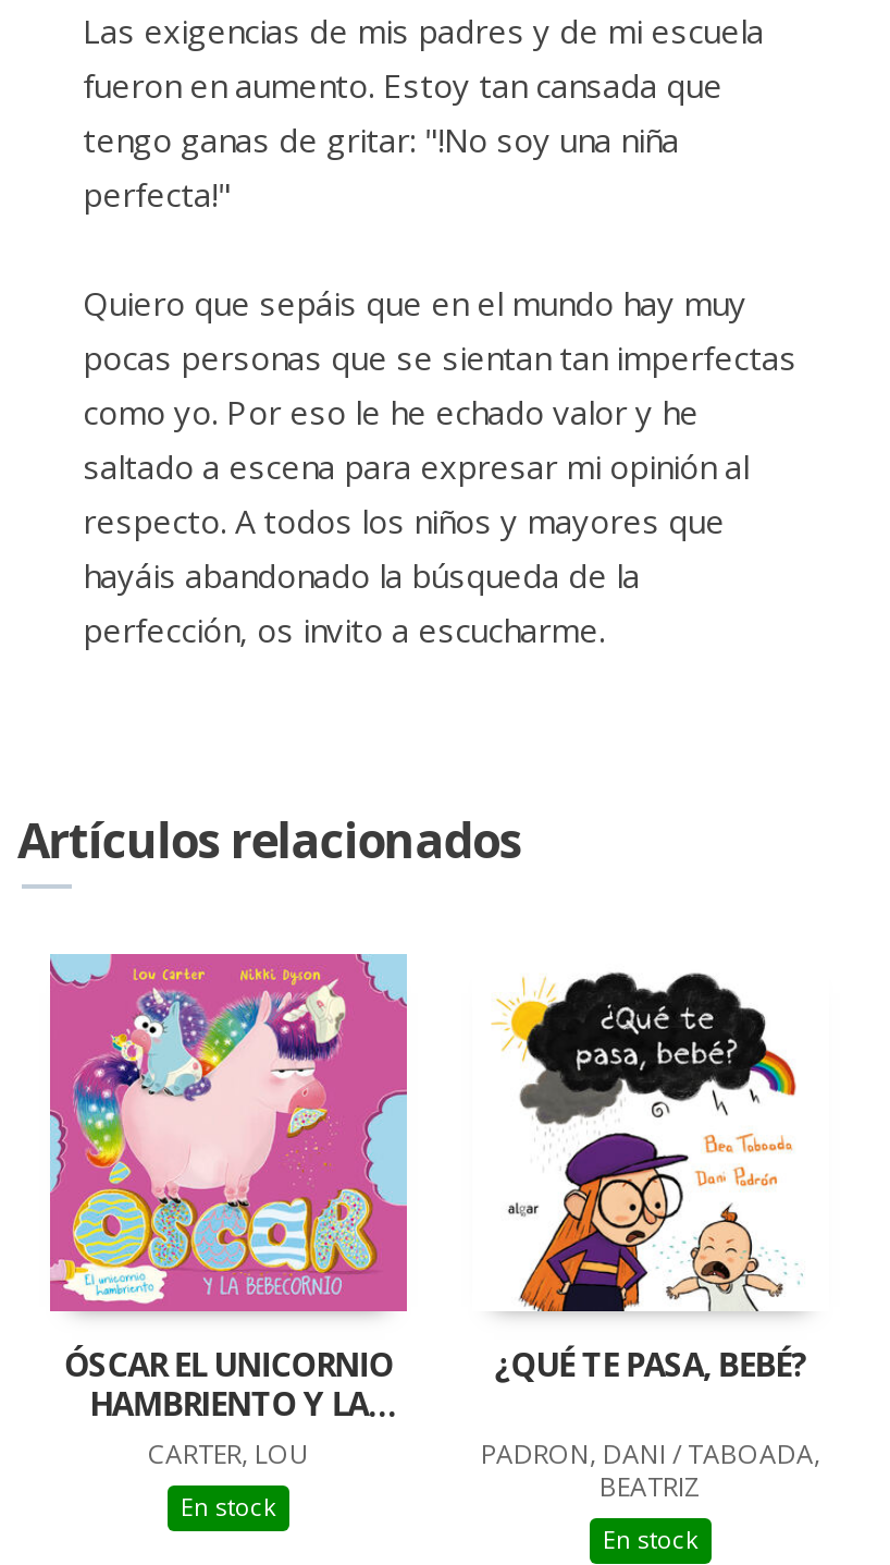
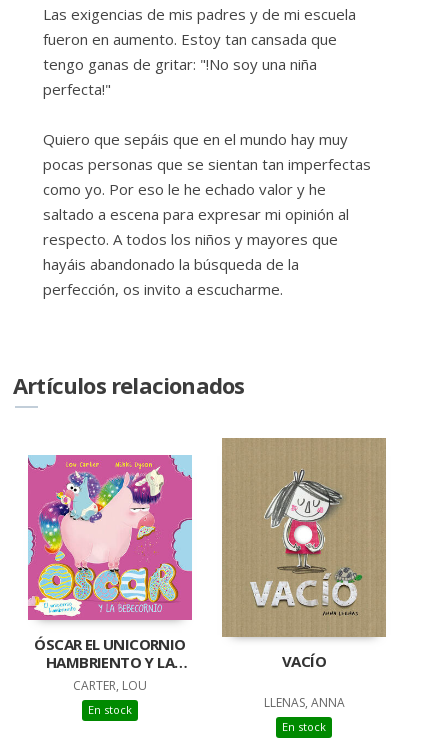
[472,954,829,1326] [image] -> [221,437,387,609] [image]
[494,1342,807,1385] ¿QUÉ TE PASA, BEBÉ? -> [282,651,326,671] VACÍO
[481,1435,820,1505] PADRON, DANI / TABOADA, | BEATRIZ -> [263,694,344,711] LLENAS, ANNA

